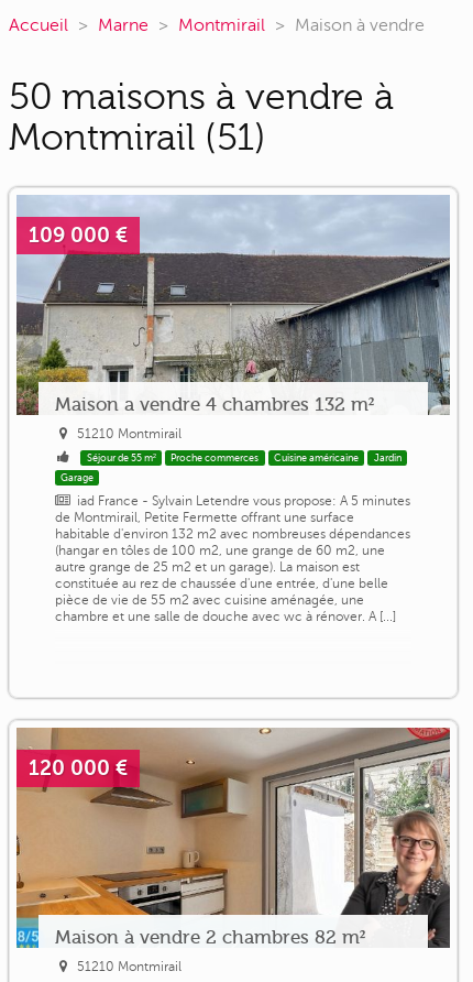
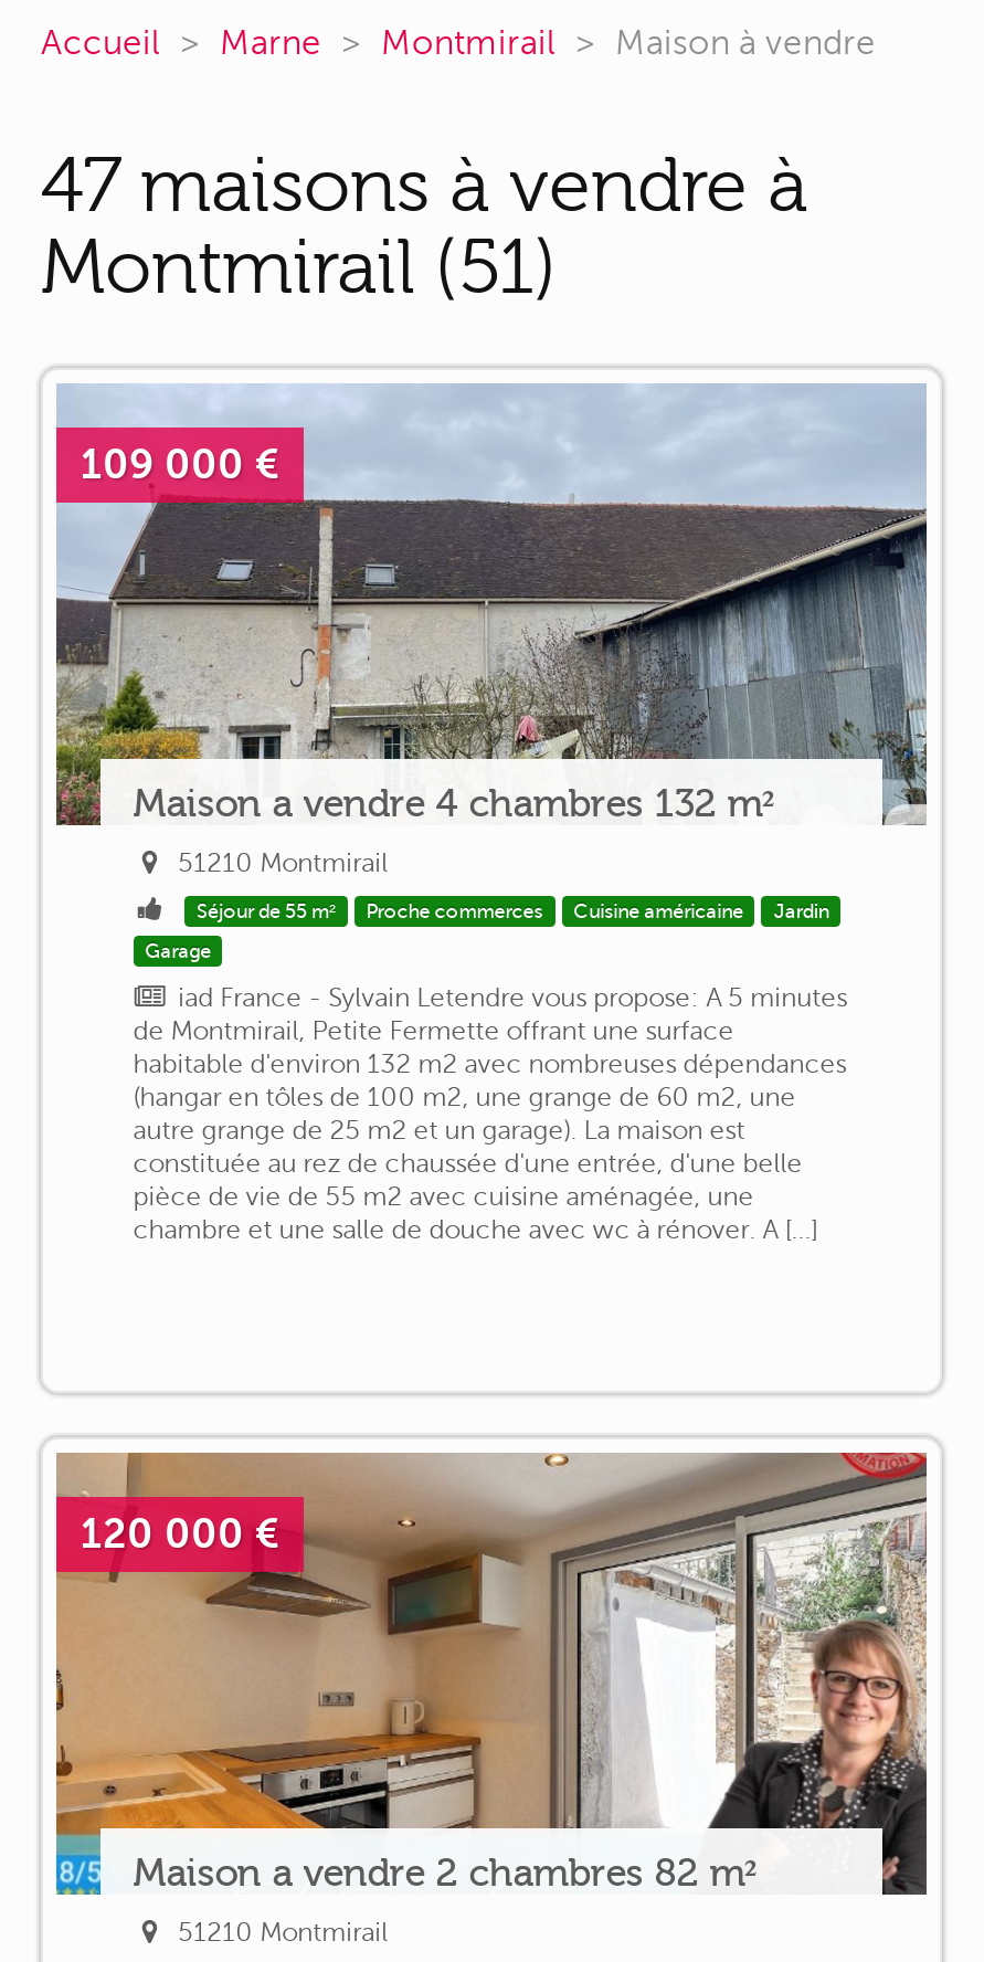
[9,76,394,118] 50 maisons à vendre à -> [41,145,807,229] 47 maisons à vendre à
[55,925,365,947] Maison à vendre 2 chambres 82 m² -> [133,1850,756,1894] Maison a vendre 2 chambres 82 m²

